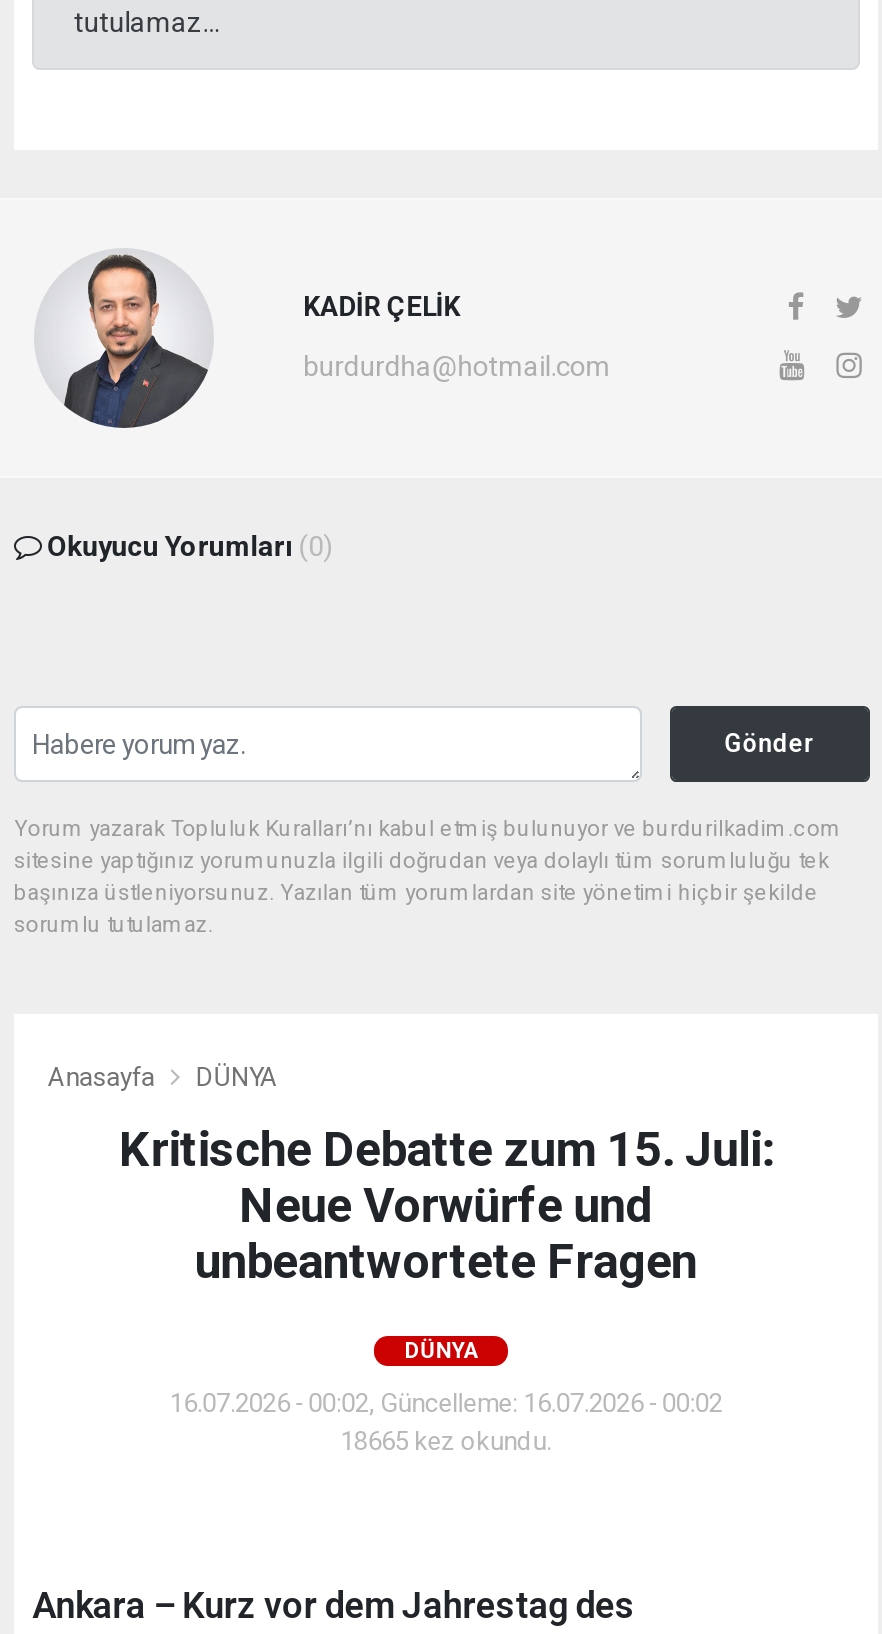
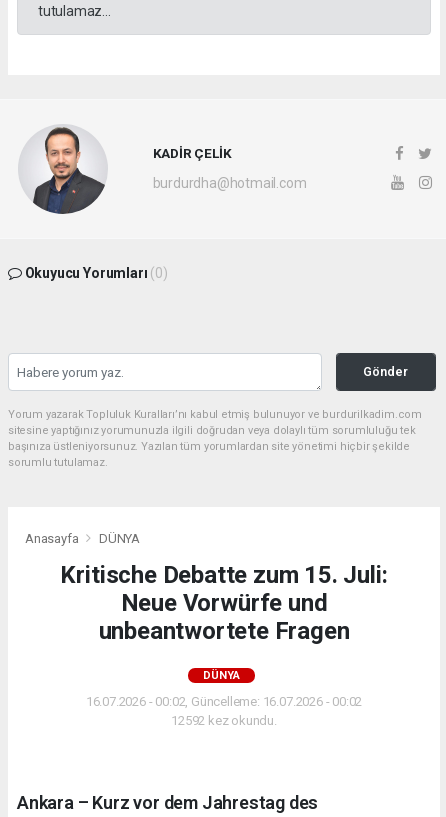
[340,1426,552,1456] 18665 kez okundu. -> [171,713,277,728] 12592 kez okundu.

